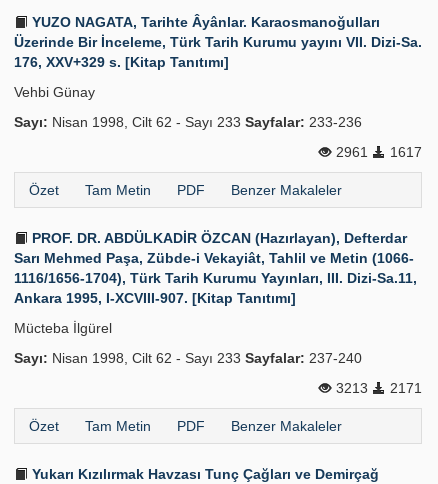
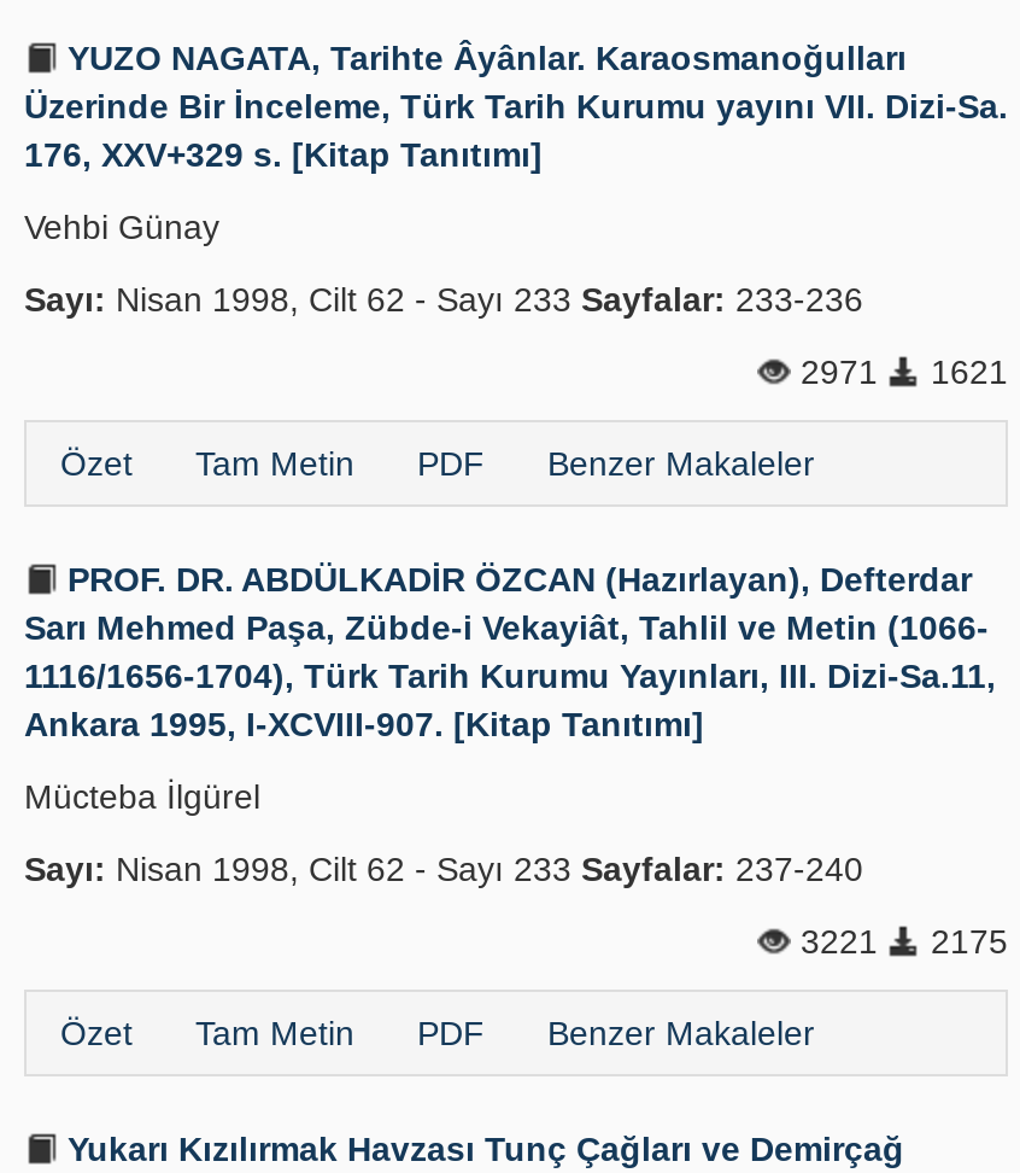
[332,144,372,160] 2961 -> [791,352,887,391] 2971
[386,144,422,160] 1617 -> [921,352,1008,391] 1621
[332,380,372,396] 3213 -> [791,922,887,961] 3221
[386,380,422,396] 2171 -> [921,922,1008,961] 2175

